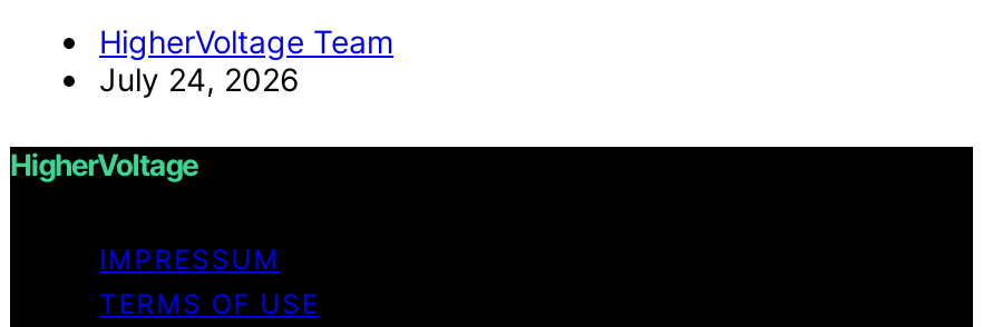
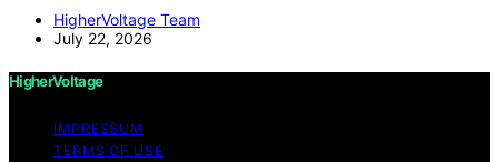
[99,61,300,98] July 24, 2026 -> [53,29,152,48] July 22, 2026

